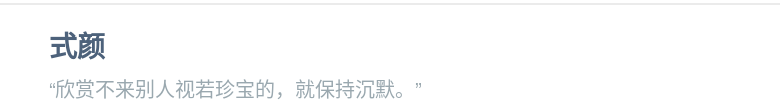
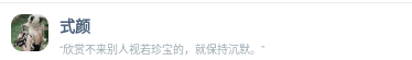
none -> [10,13,50,52] [image]

